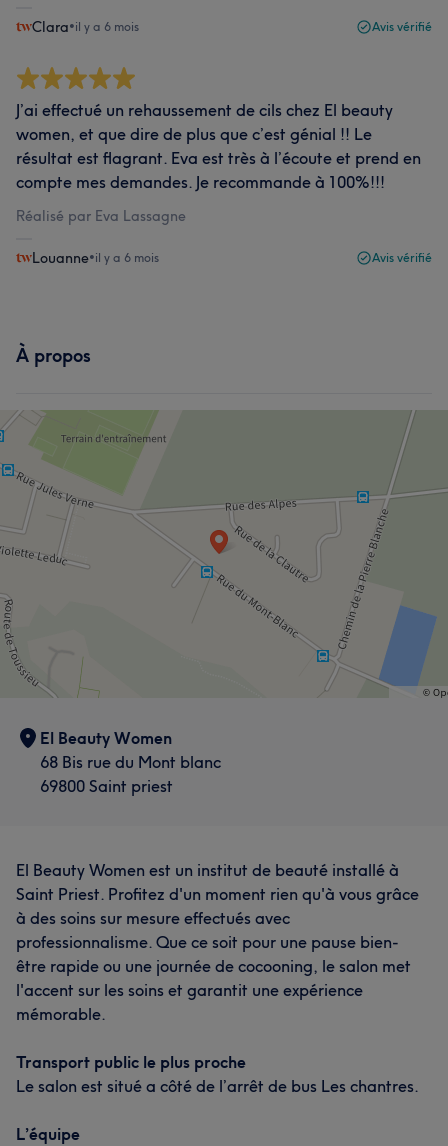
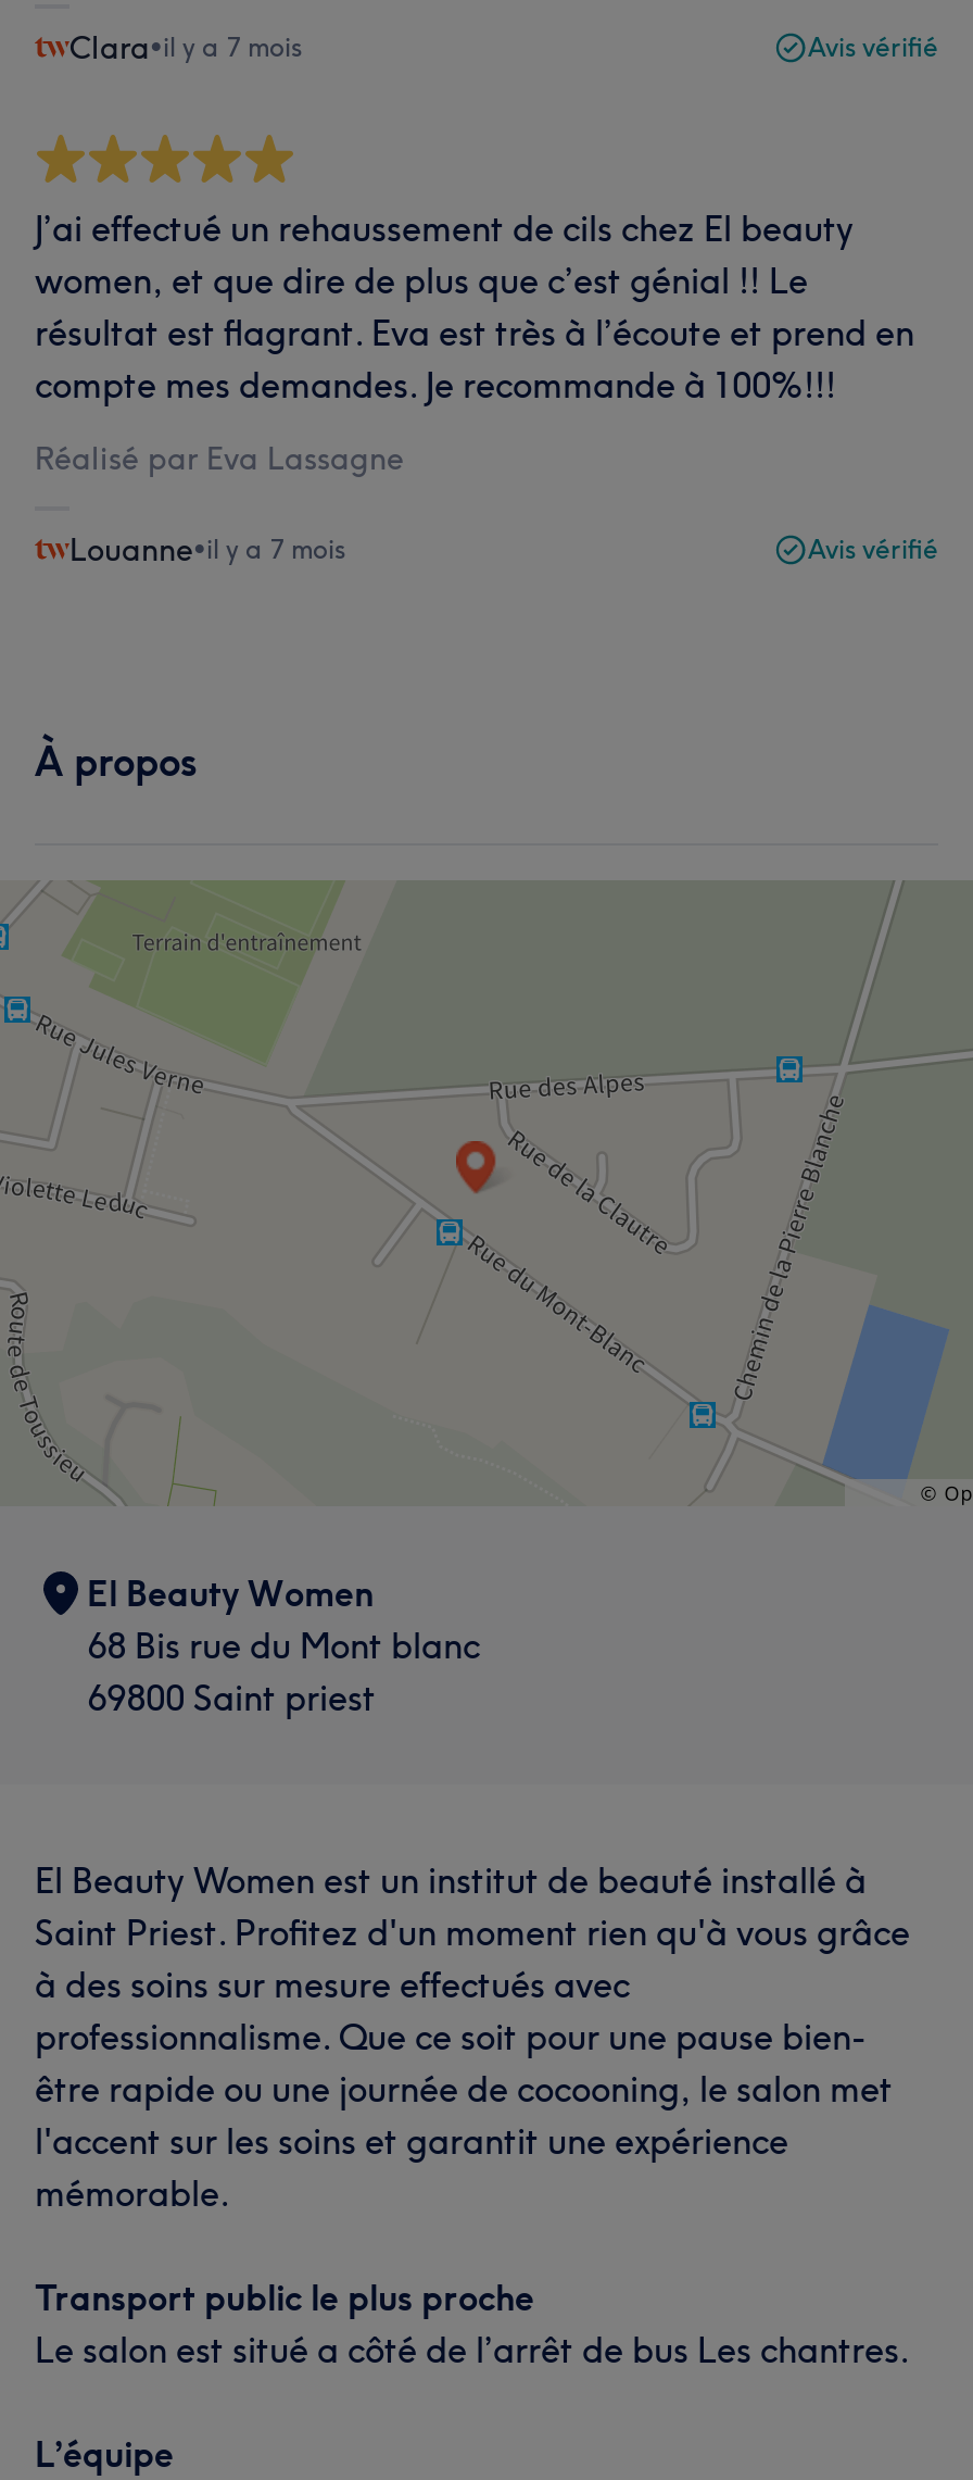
[32,18,139,36] Clara•il y a 6 mois -> [69,28,302,67] Clara•il y a 7 mois
[32,249,159,267] Louanne•il y a 6 mois -> [69,530,345,569] Louanne•il y a 7 mois

